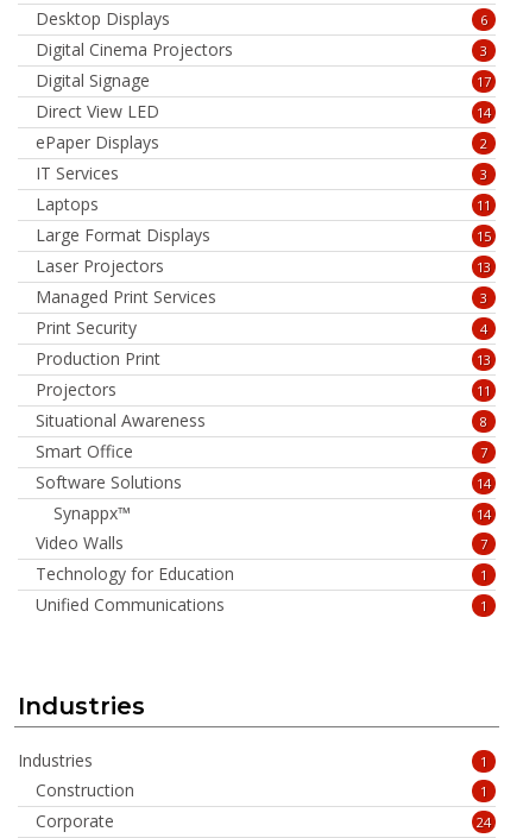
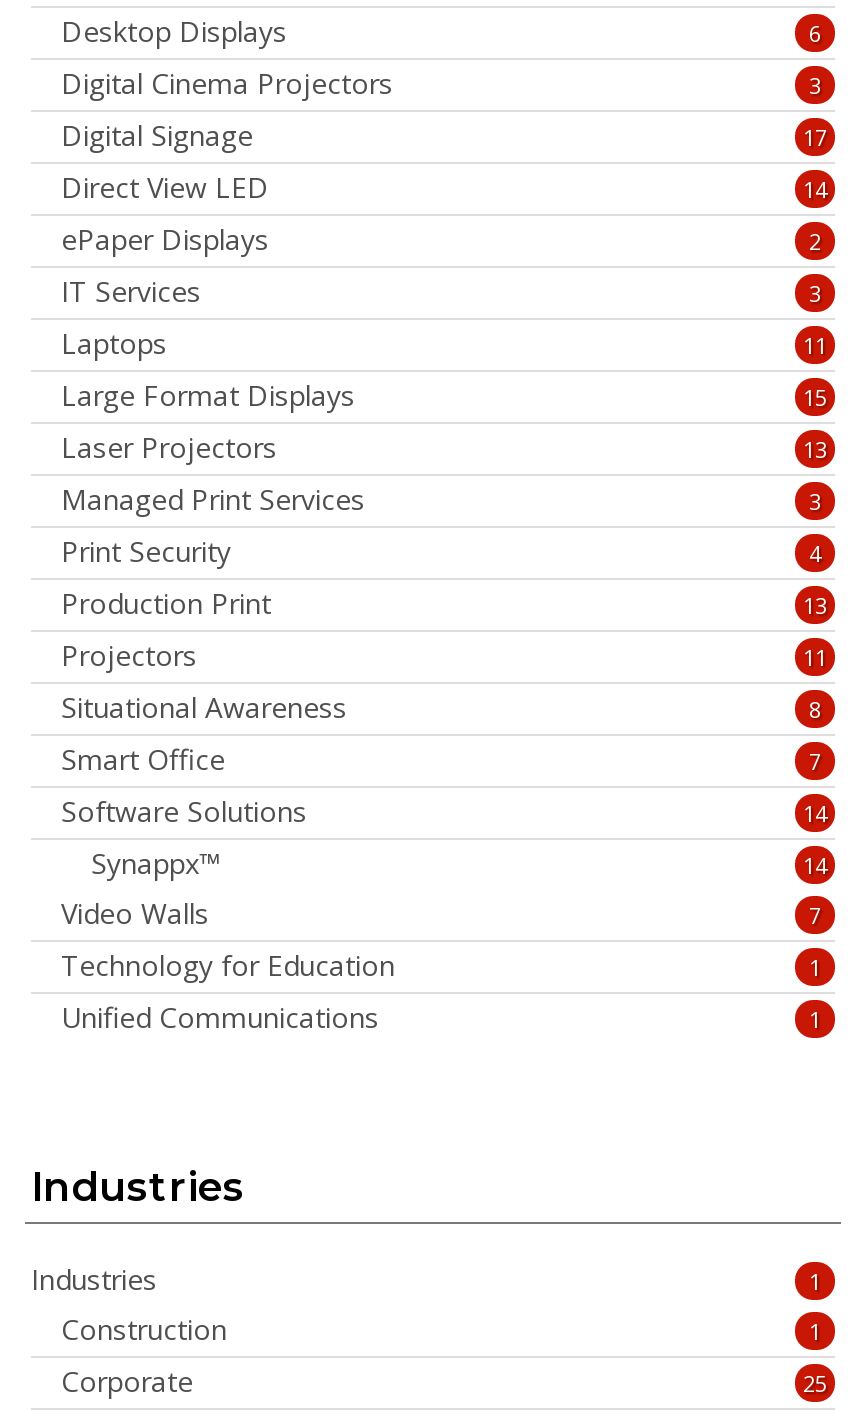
[477,813,491,831] 24 -> [803,1369,827,1399] 25

